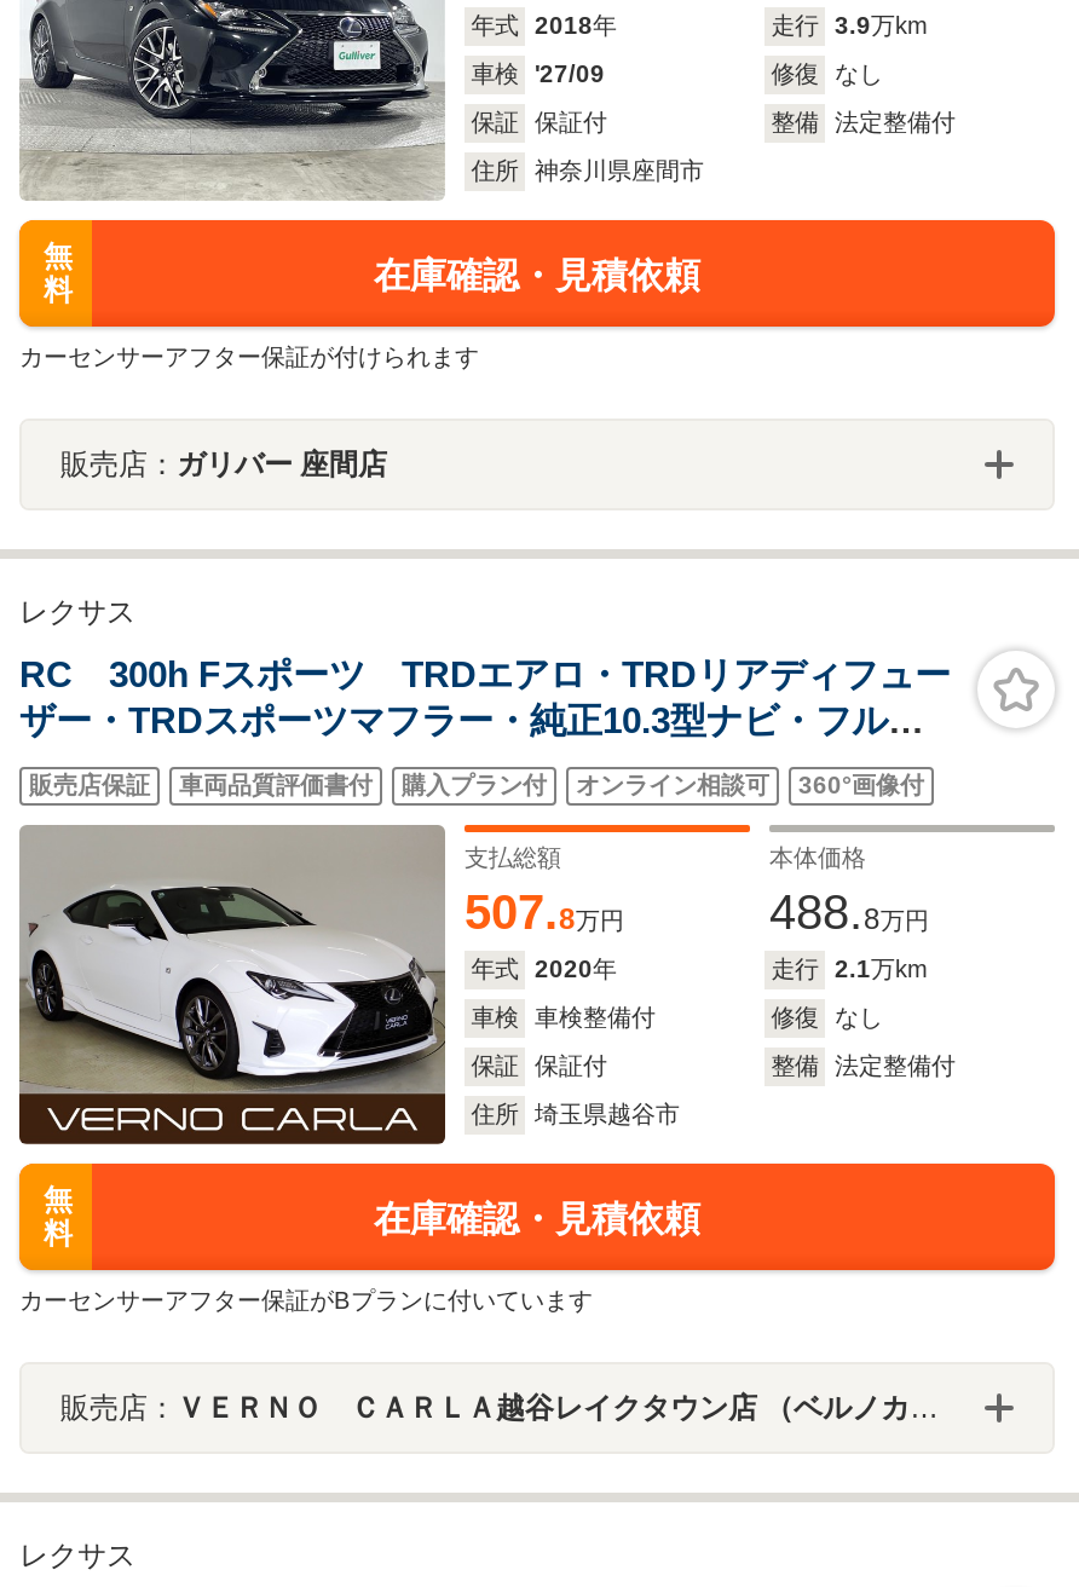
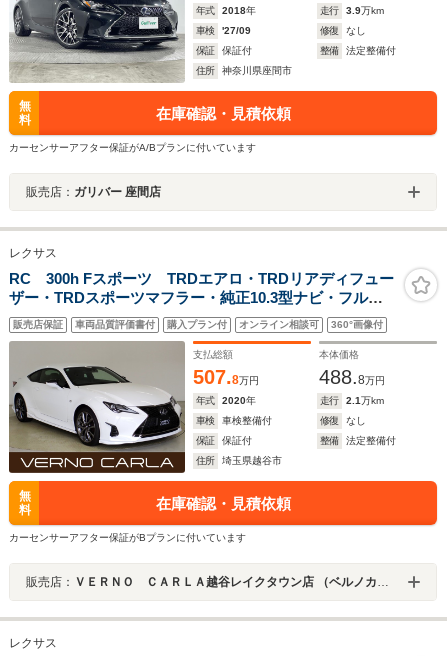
[19,344,479,371] カーセンサーアフター保証が付けられます -> [9,142,256,153] カーセンサーアフター保証がA/Bプランに付いています

